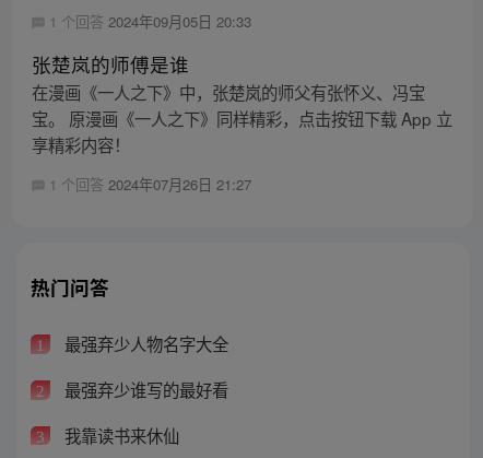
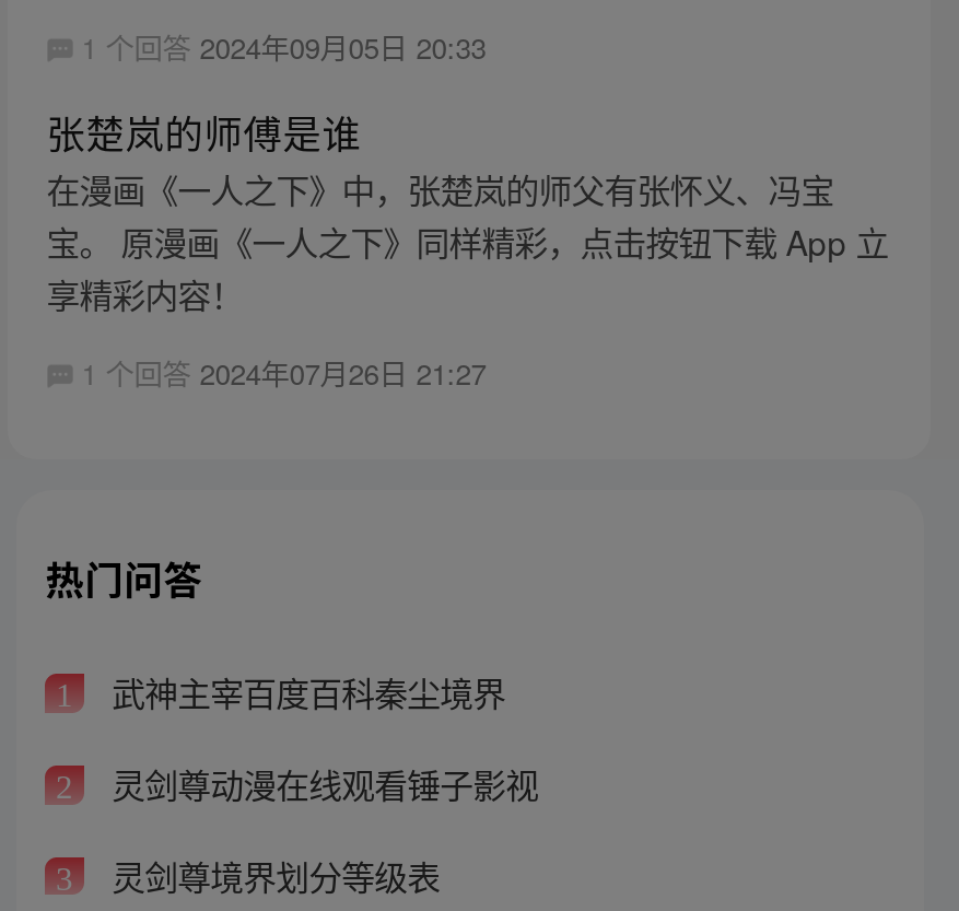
[60,332,228,356] 最强弃少人物名字大全 -> [103,668,505,716] 武神主宰百度百科秦尘境界
[60,377,228,401] 最强弃少谁写的最好看 -> [103,759,538,807] 灵剑尊动漫在线观看锤子影视
[60,423,179,447] 我靠读书来休仙 -> [103,850,440,898] 灵剑尊境界划分等级表

